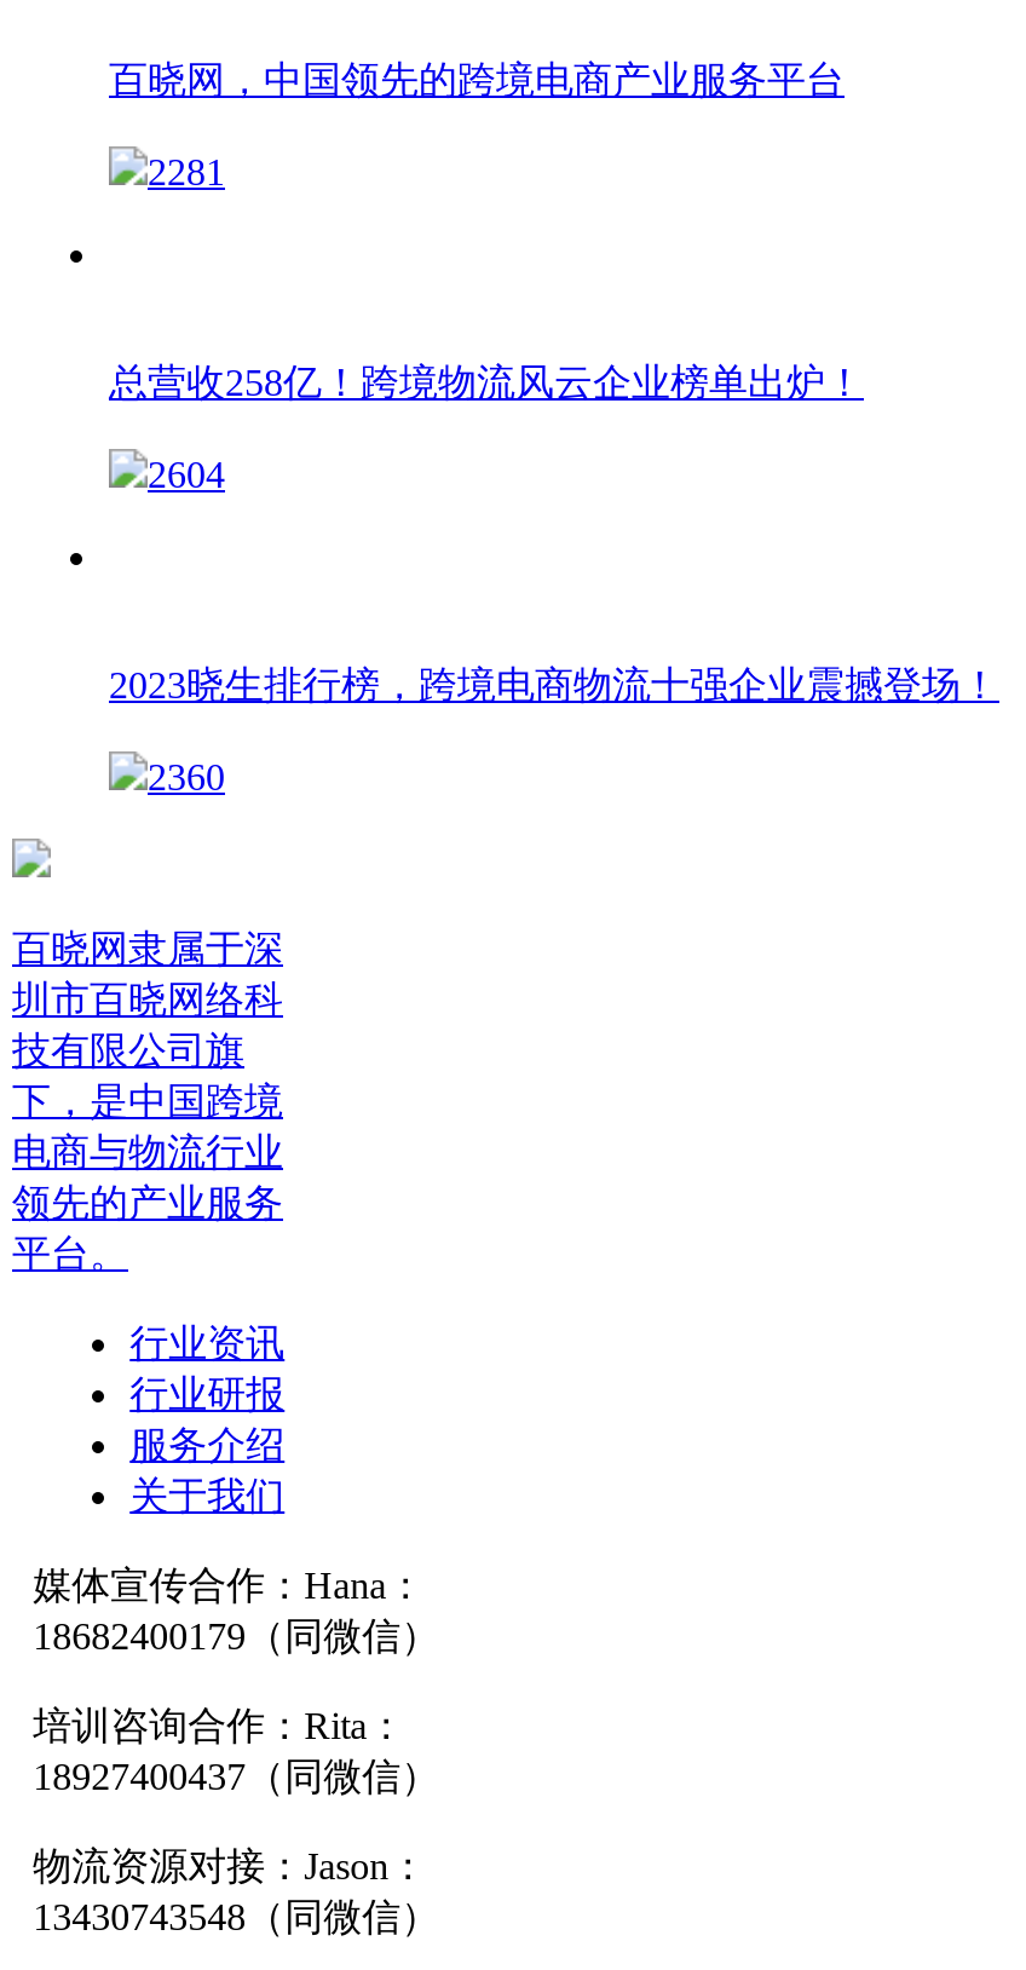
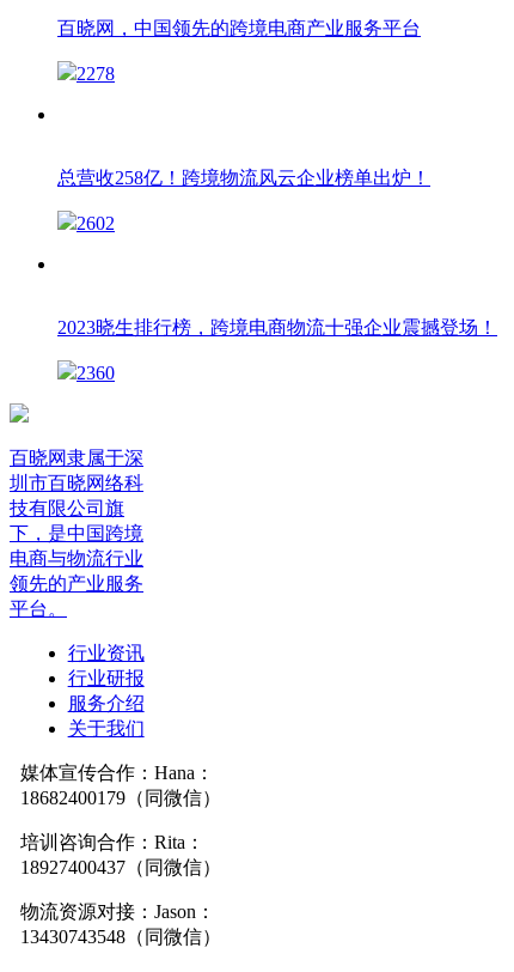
[148,150,225,191] 2281 -> [77,63,115,83] 2278
[148,453,225,494] 2604 -> [77,213,115,233] 2602

